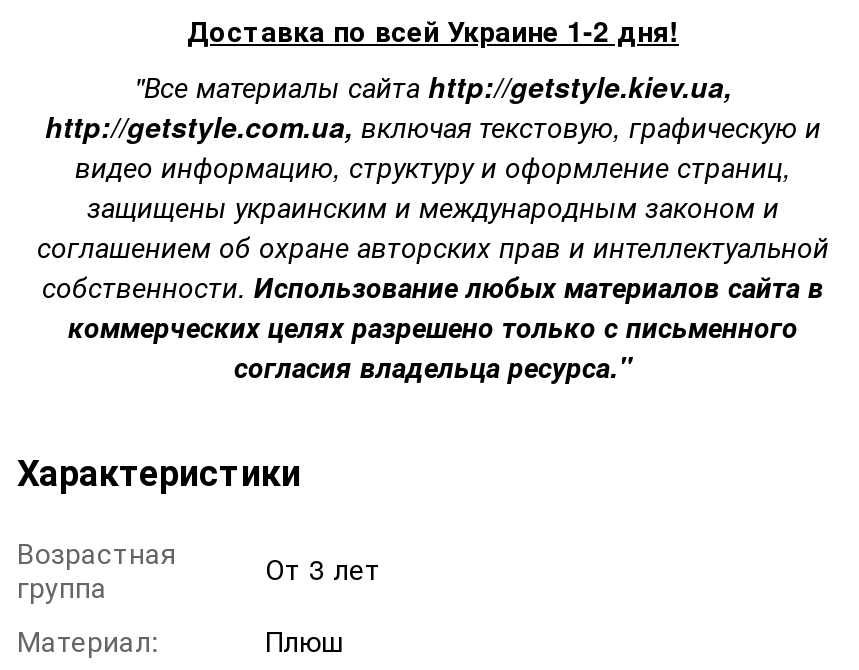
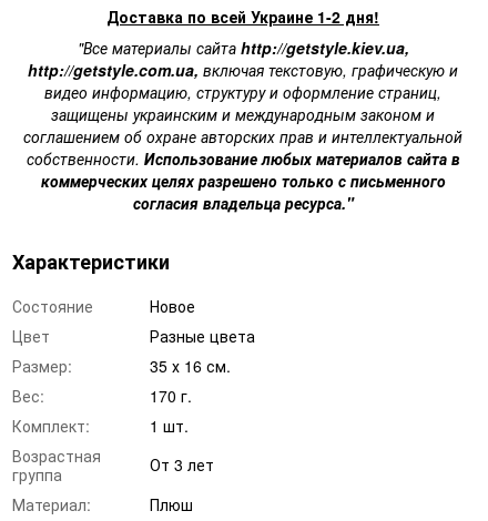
none -> [12,295,255,437] Состояние | Новое | Цвет | Разные цвета | Размер: | 35 х 16 см. | Вес: | 170 г. | Комплект: | 1 шт.

